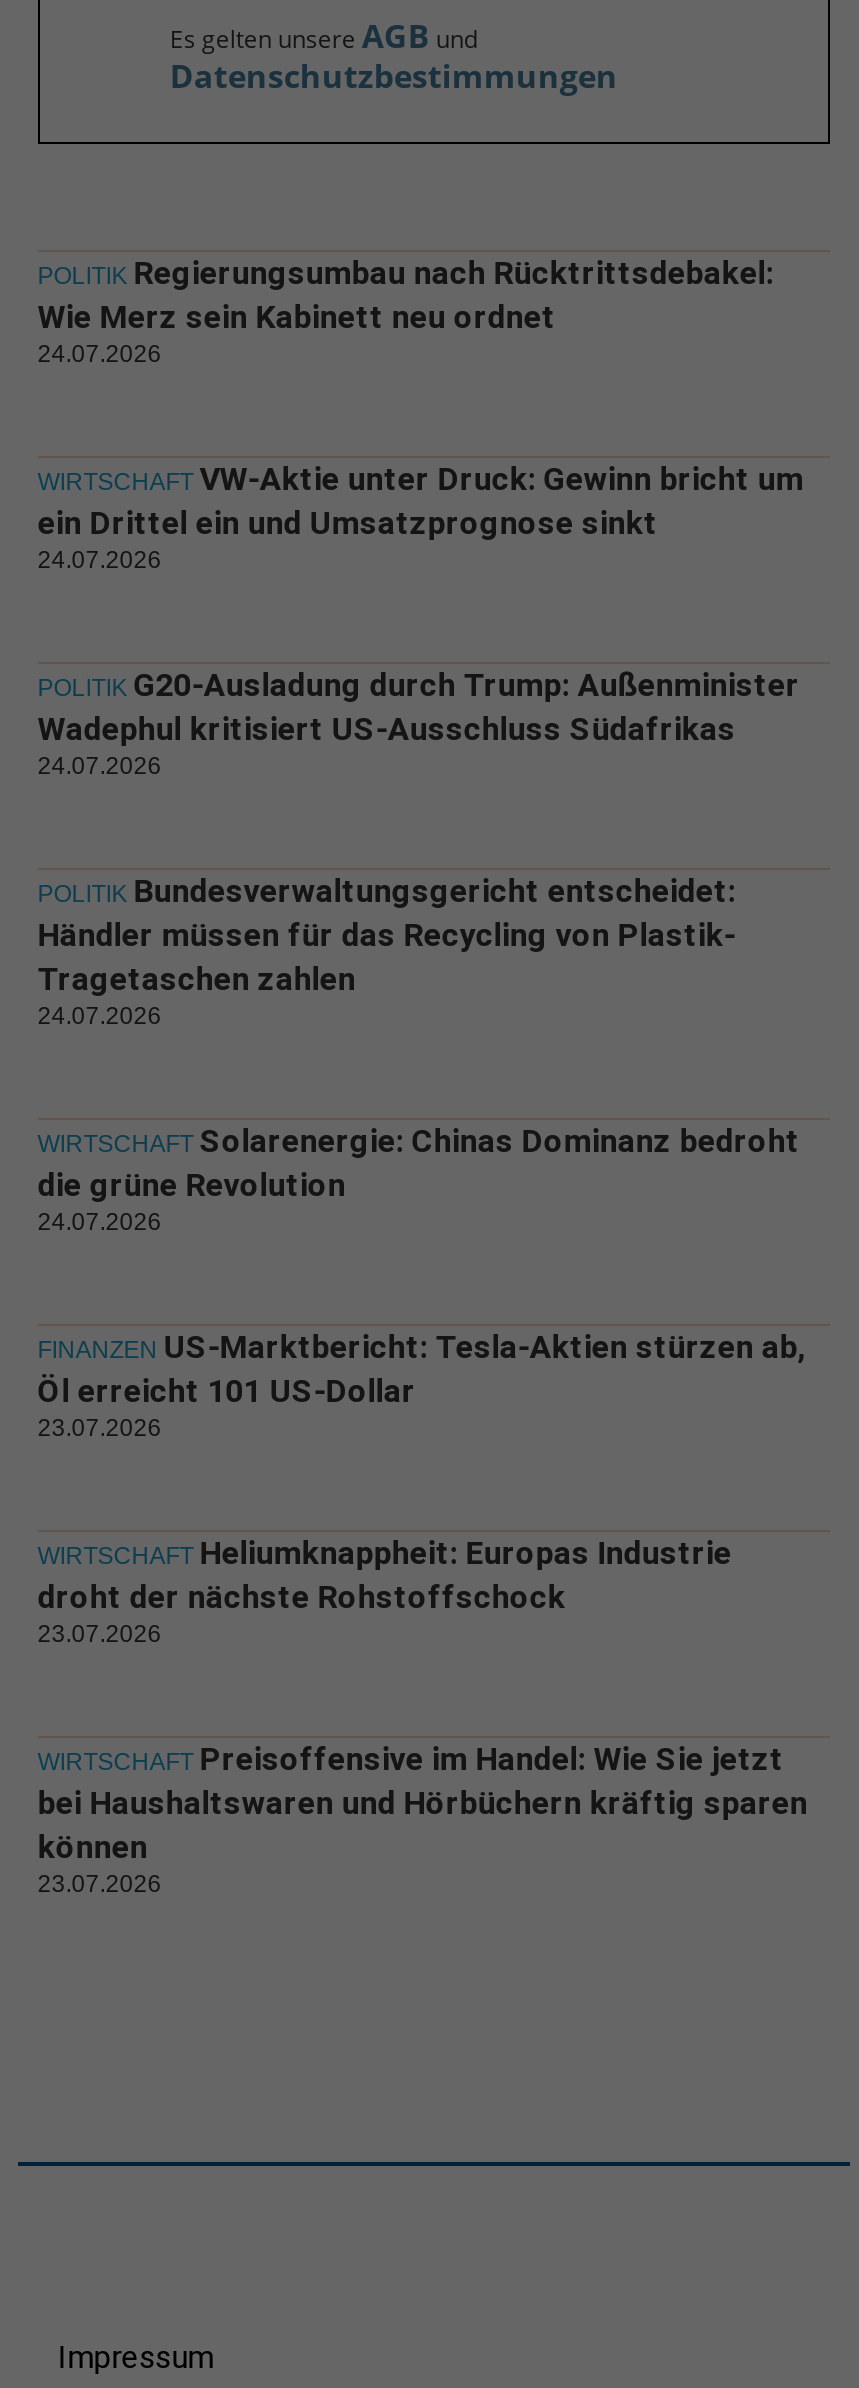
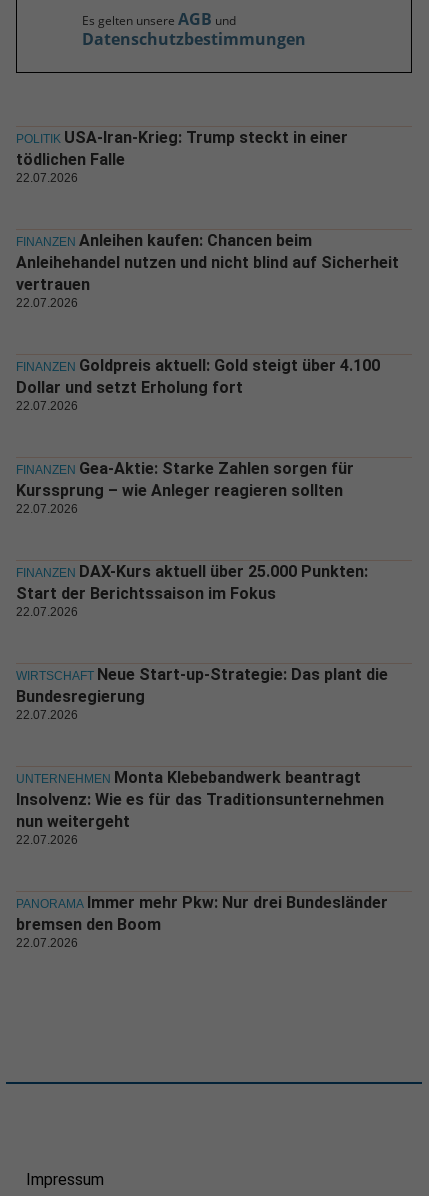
[37,254,773,368] POLITIK Regierungsumbau nach Rücktrittsdebakel: | Wie Merz sein Kabinett neu ordnet | 24.07.2026 -> [16,128,348,185] POLITIK USA-Iran-Krieg: Trump steckt in einer | tödlichen Falle | 22.07.2026
[37,460,803,574] WIRTSCHAFT VW-Aktie unter Druck: Gewinn bricht um | ein Drittel ein und Umsatzprognose sinkt | 24.07.2026 -> [16,231,399,310] FINANZEN Anleihen kaufen: Chancen beim | Anleihehandel nutzen und nicht blind auf Sicherheit | vertrauen | 22.07.2026
[37,666,799,780] POLITIK G20-Ausladung durch Trump: Außenminister | Wadephul kritisiert US-Ausschluss Südafrikas | 24.07.2026 -> [16,356,380,413] FINANZEN Goldpreis aktuell: Gold steigt über 4.100 | Dollar und setzt Erholung fort | 22.07.2026
[37,872,735,1030] POLITIK Bundesverwaltungsgericht entscheidet: | Händler müssen für das Recycling von Plastik- | Tragetaschen zahlen | 24.07.2026 -> [16,459,354,516] FINANZEN Gea-Aktie: Starke Zahlen sorgen für | Kurssprung – wie Anleger reagieren sollten | 22.07.2026
[37,1122,799,1236] WIRTSCHAFT Solarenergie: Chinas Dominanz bedroht | die grüne Revolution | 24.07.2026 -> [16,562,368,619] FINANZEN DAX-Kurs aktuell über 25.000 Punkten: | Start der Berichtssaison im Fokus | 22.07.2026
[37,1328,805,1442] FINANZEN US-Marktbericht: Tesla-Aktien stürzen ab, | Öl erreicht 101 US-Dollar | 23.07.2026 -> [16,665,388,722] WIRTSCHAFT Neue Start-up-Strategie: Das plant die | Bundesregierung | 22.07.2026
[37,1534,731,1648] WIRTSCHAFT Heliumknappheit: Europas Industrie | droht der nächste Rohstoffschock | 23.07.2026 -> [16,768,384,847] UNTERNEHMEN Monta Klebebandwerk beantragt | Insolvenz: Wie es für das Traditionsunternehmen | nun weitergeht | 22.07.2026
[37,1740,807,1898] WIRTSCHAFT Preisoffensive im Handel: Wie Sie jetzt | bei Haushaltswaren und Hörbüchern kräftig sparen | können | 23.07.2026 -> [16,893,388,950] PANORAMA Immer mehr Pkw: Nur drei Bundesländer | bremsen den Boom | 22.07.2026

